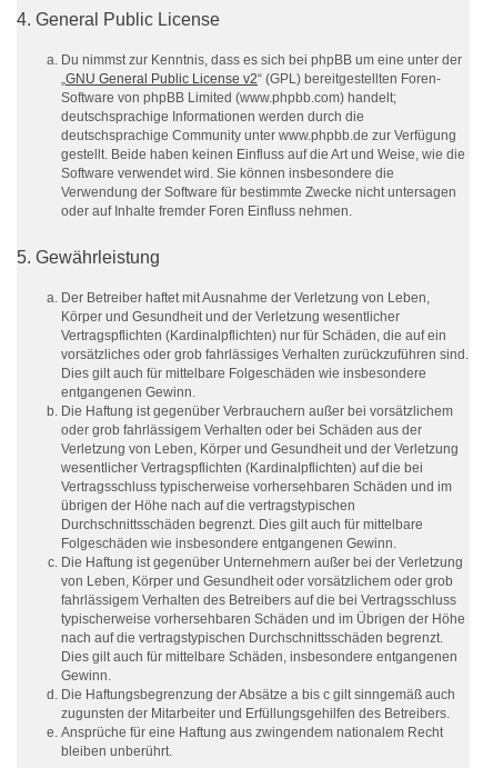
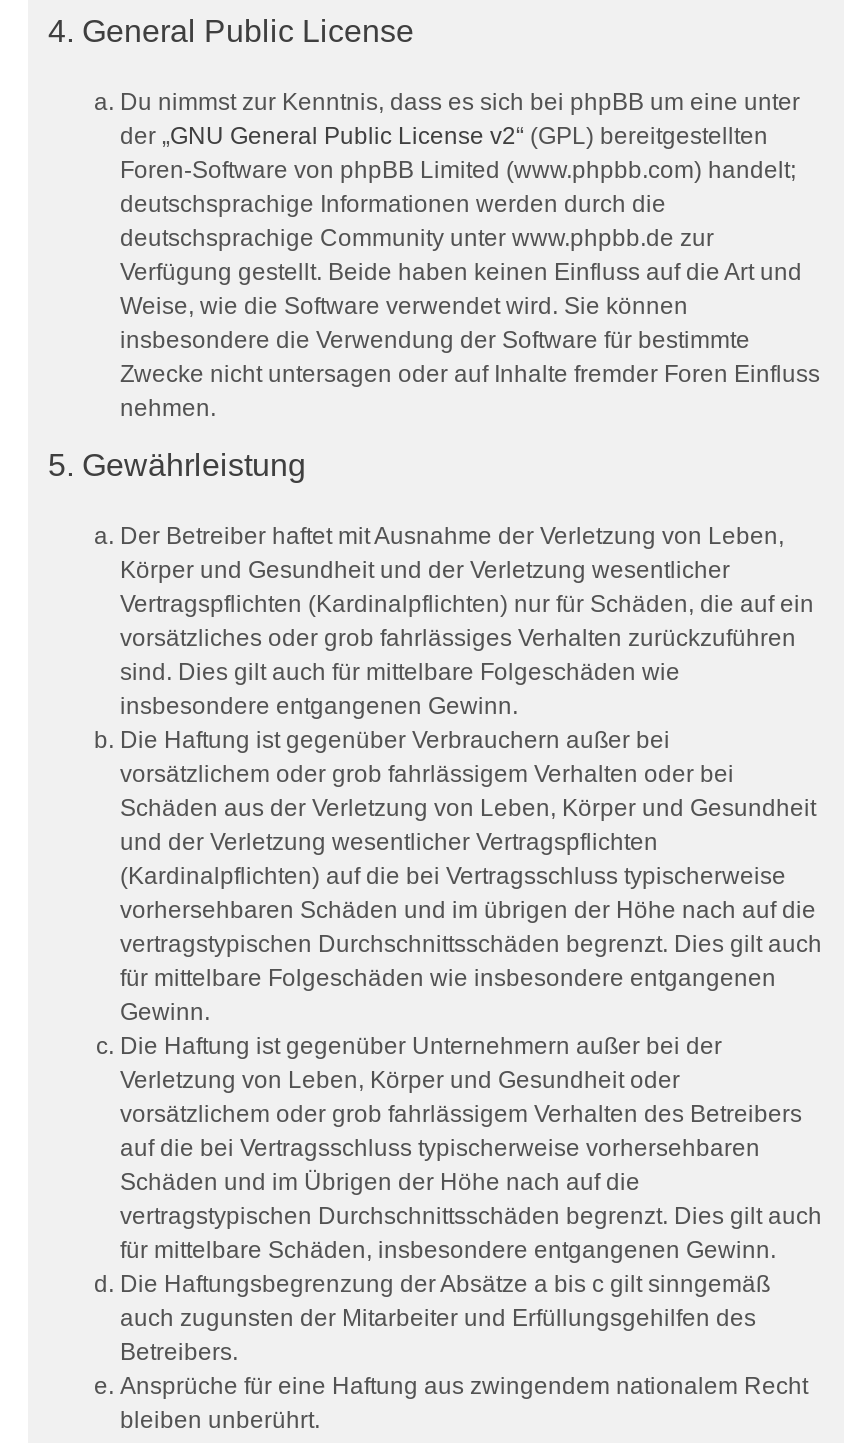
[61,347,469,665] vorsätzliches oder grob fahrlässiges Verhalten zurückzuführen sind. | Dies gilt auch für mittelbare Folgeschäden wie insbesondere | entgangenen Gewinn. | Die Haftung ist gegenüber Verbrauchern außer bei vorsätzlichem | oder grob fahrlässigem Verhalten oder bei Schäden aus der | Verletzung von Leben, Körper und Gesundheit und der Verletzung | wesentlicher Vertragspflichten (Kardinalpflichten) auf die bei | Vertragsschluss typischerweise vorhersehbaren Schäden und im | übrigen der Höhe nach auf die vertragstypischen | Durchschnittsschäden begrenzt. Dies gilt auch für mittelbare | Folgeschäden wie insbesondere entgangenen Gewinn. | Die Haftung ist gegenüber Unternehmern außer bei der Verletzung | von Leben, Körper und Gesundheit oder vorsätzlichem oder grob | fahrlässigem Verhalten des Betreibers auf die bei Vertragsschluss | typischerweise vorhersehbaren Schäden und im Übrigen der Höhe | nach auf die vertragstypischen Durchschnittsschäden begrenzt. | Dies gilt auch für mittelbare Schäden, insbesondere entgangenen -> [120,625,822,993] vorsätzliches oder grob fahrlässiges Verhalten zurückzuführen | sind. Dies gilt auch für mittelbare Folgeschäden wie | insbesondere entgangenen Gewinn. | Die Haftung ist gegenüber Verbrauchern außer bei | vorsätzlichem oder grob fahrlässigem Verhalten oder bei | Schäden aus der Verletzung von Leben, Körper und Gesundheit | und der Verletzung wesentlicher Vertragspflichten | (Kardinalpflichten) auf die bei Vertragsschluss typischerweise | vorhersehbaren Schäden und im übrigen der Höhe nach auf die | vertragstypischen Durchschnittsschäden begrenzt. Dies gilt auch | für mittelbare Folgeschäden wie insbesondere entgangenen
moved [61,668,111,684] -> [120,999,210,1027]: Gewinn.
[61,687,455,721] Die Haftungsbegrenzung der Absätze a bis c gilt sinngemäß auch | zugunsten der Mitarbeiter und Erfüllungsgehilfen des Betreibers. -> [120,1033,822,1367] Die Haftung ist gegenüber Unternehmern außer bei der | Verletzung von Leben, Körper und Gesundheit oder | vorsätzlichem oder grob fahrlässigem Verhalten des Betreibers | auf die bei Vertragsschluss typischerweise vorhersehbaren | Schäden und im Übrigen der Höhe nach auf die | vertragstypischen Durchschnittsschäden begrenzt. Dies gilt auch | für mittelbare Schäden, insbesondere entgangenen Gewinn. | Die Haftungsbegrenzung der Absätze a bis c gilt sinngemäß | auch zugunsten der Mitarbeiter und Erfüllungsgehilfen des | Betreibers.

